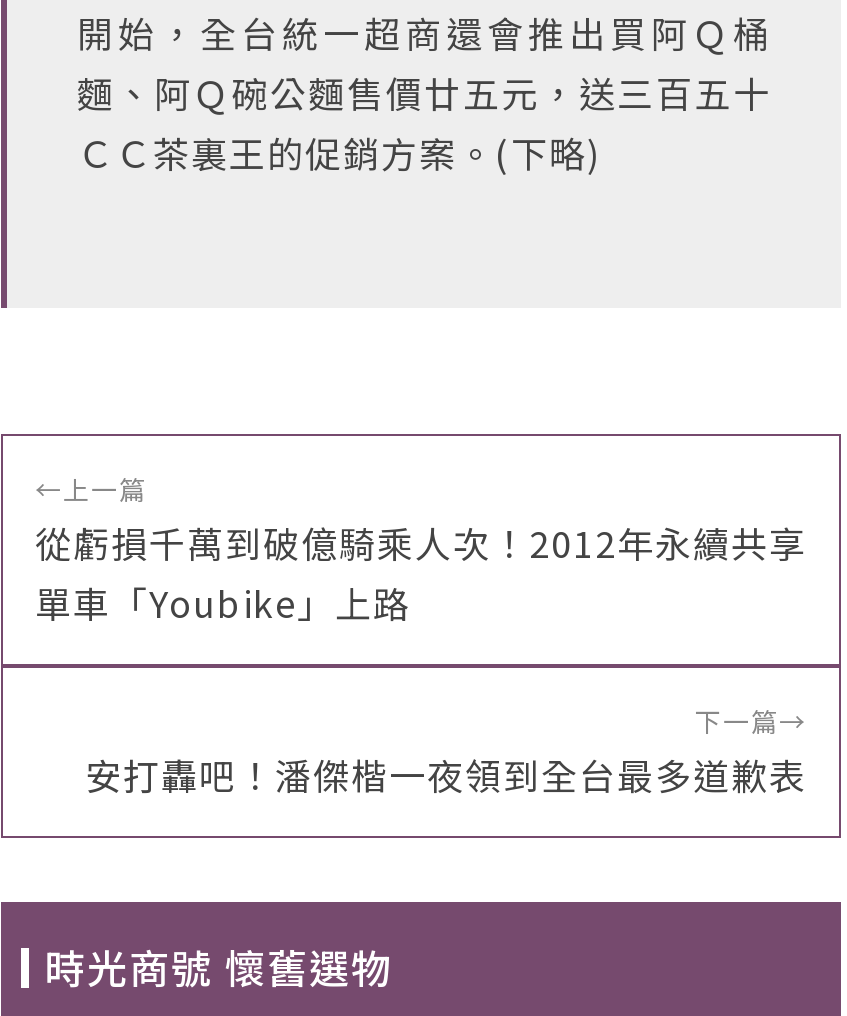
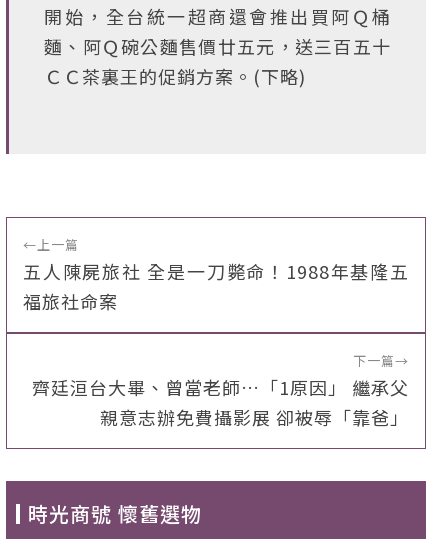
[35,516,807,628] 從虧損千萬到破億騎乘人次！2012年永續共享 | 單車「Youbike」上路 -> [23,258,409,314] 五人陳屍旅社 全是一刀斃命！1988年基隆五 | 福旅社命案
[85,748,807,800] 安打轟吧！潘傑楷一夜領到全台最多道歉表 -> [32,374,409,430] 齊廷洹台大畢、曾當老師…「1原因」 繼承父 | 親意志辦免費攝影展 卻被辱「靠爸」

